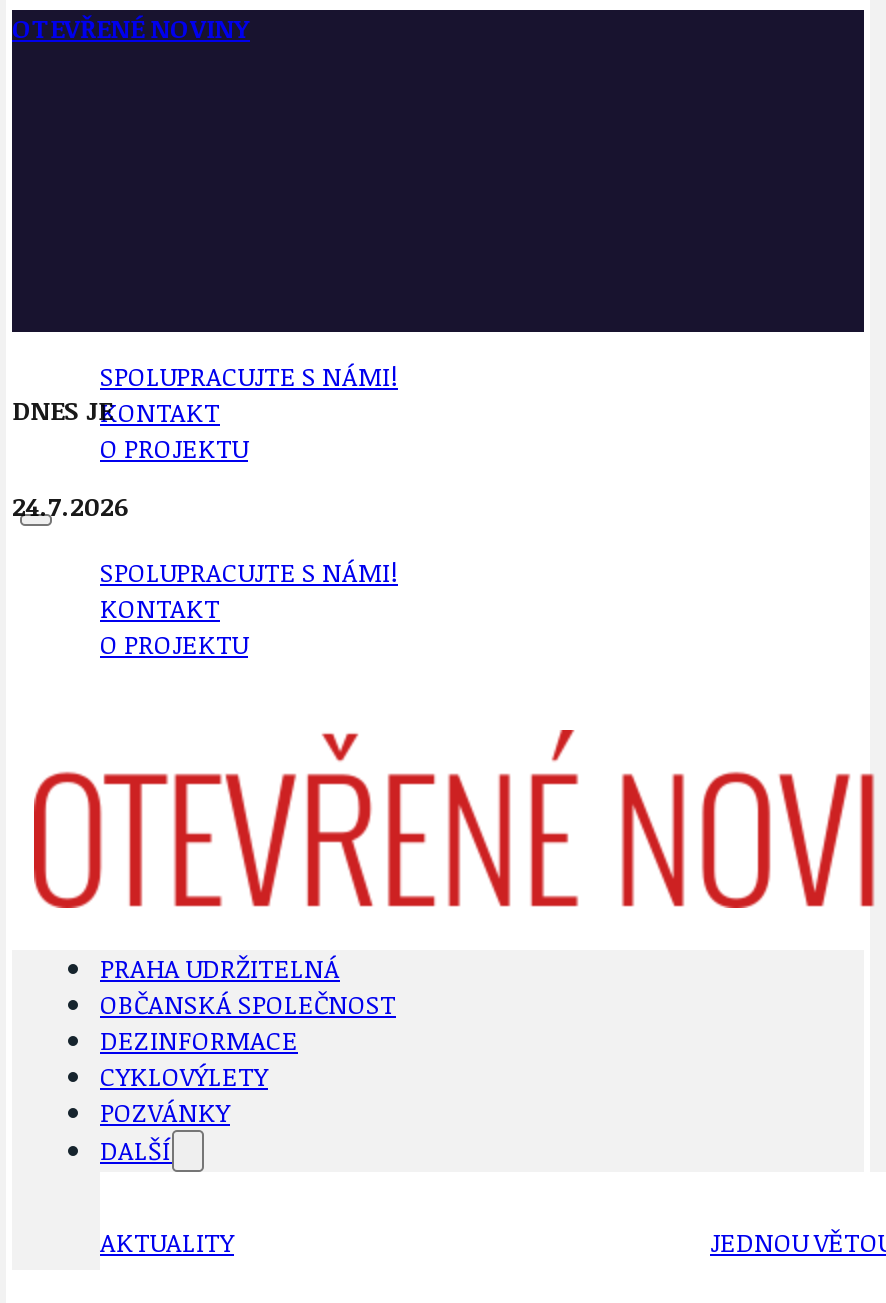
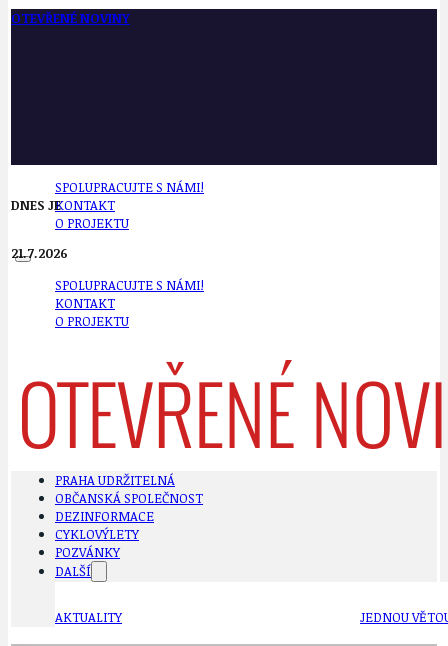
[12,488,130,524] 24.7.2026 -> [11,244,68,262] 21.7.2026

